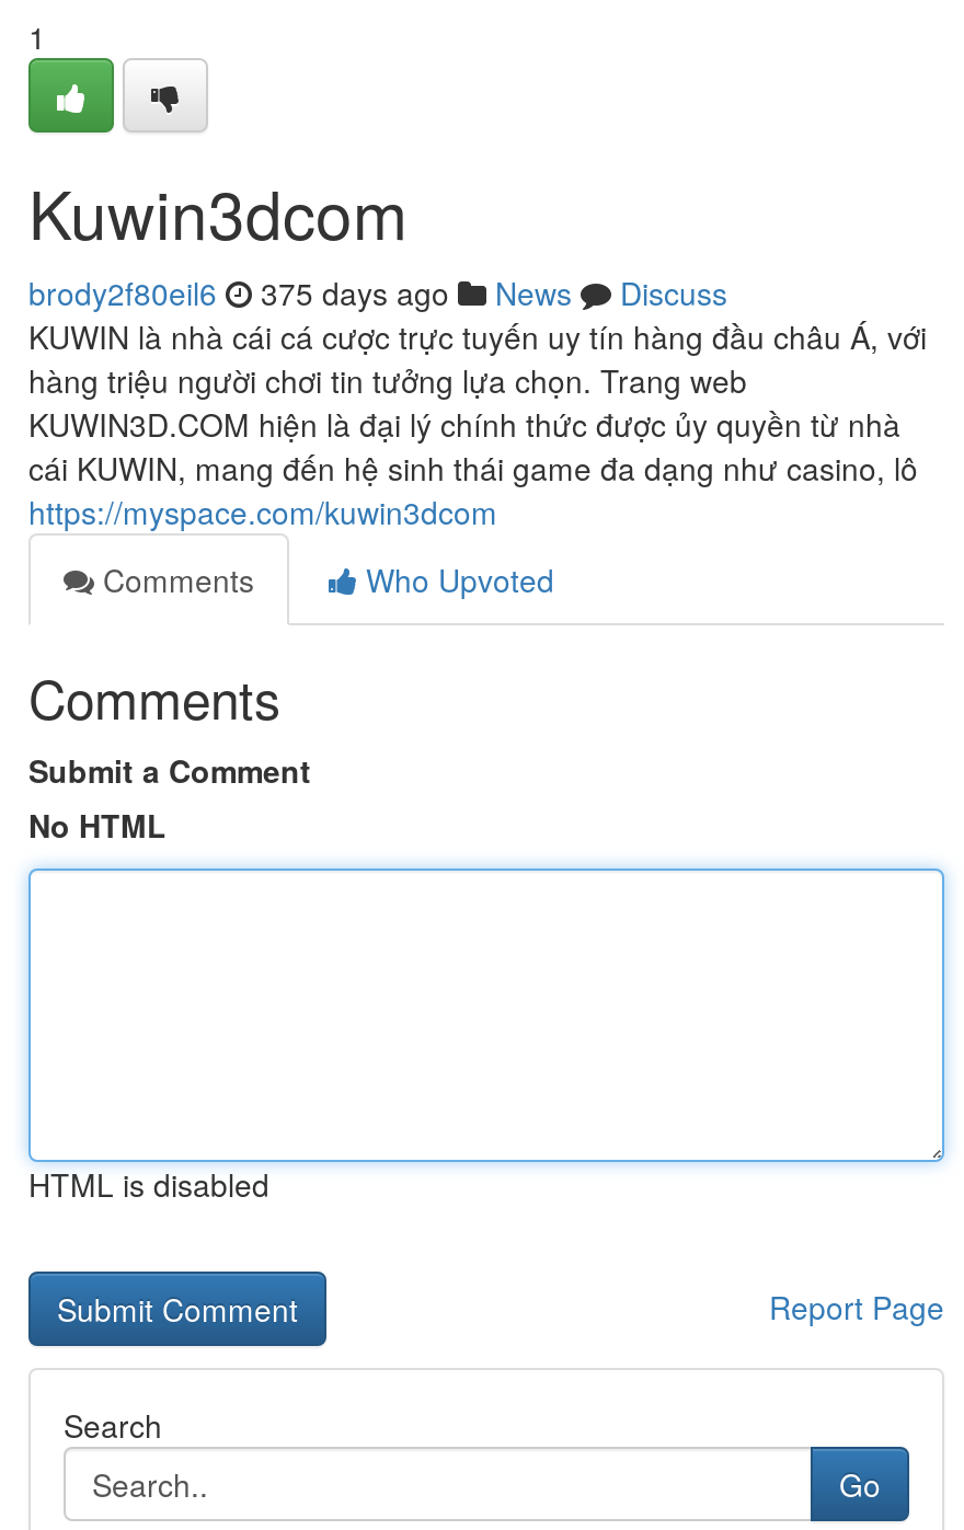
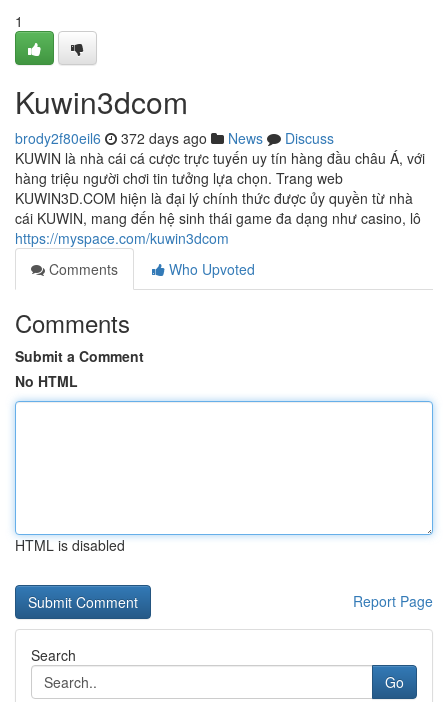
[28,271,727,314] brody2f80eil6 375 days ago News Discuss -> [15,128,334,148] brody2f80eil6 372 days ago News Discuss

